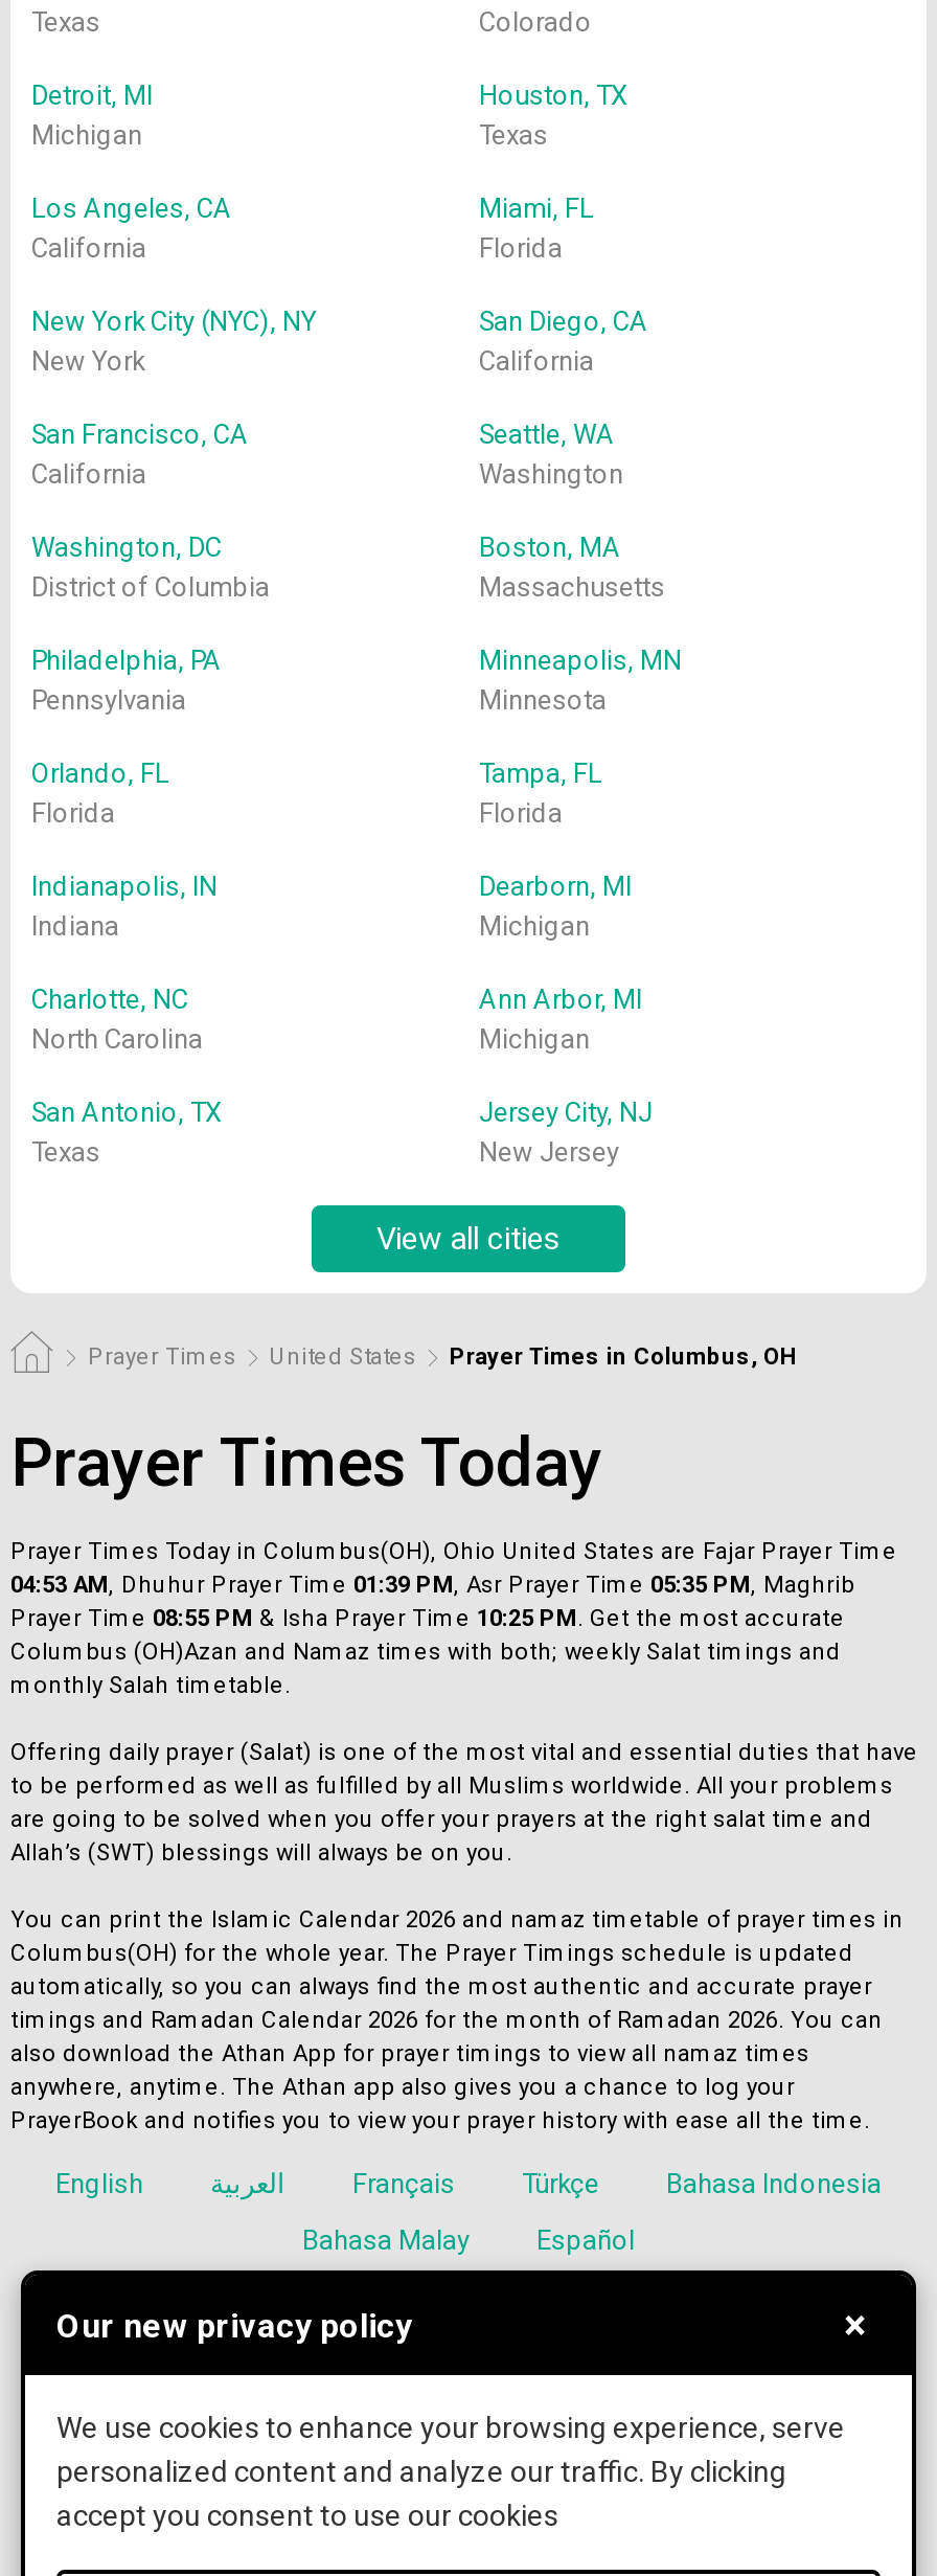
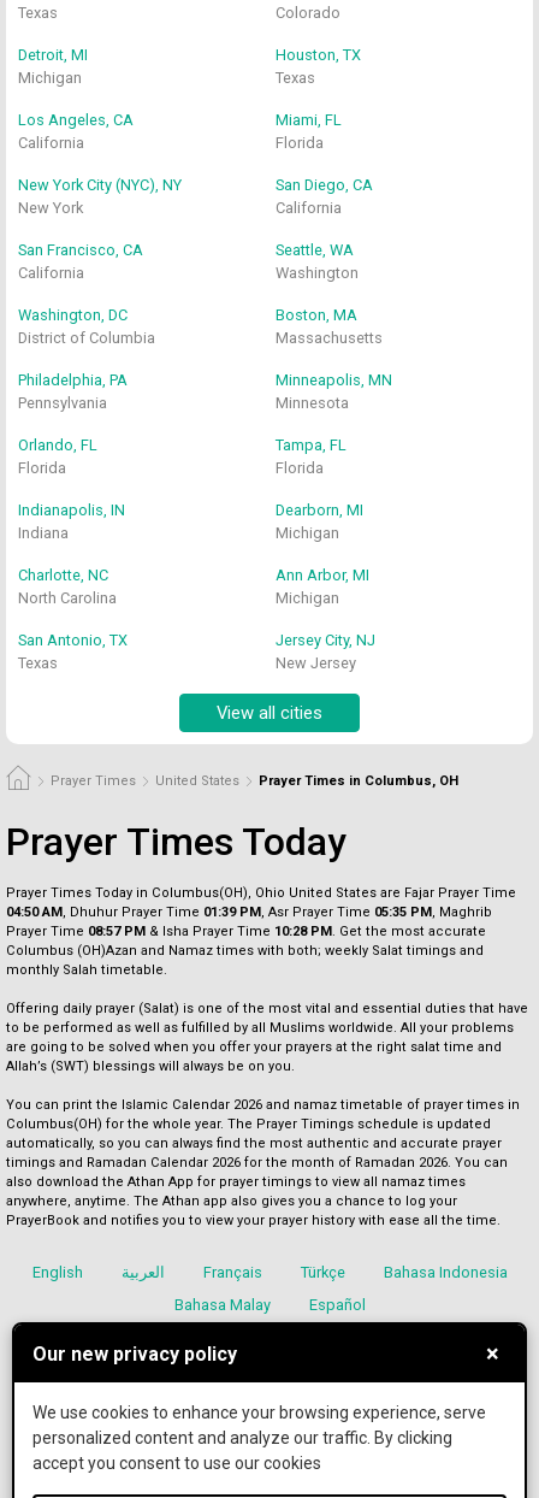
[10,1572,855,1599] 04:53 AM, Dhuhur Prayer Time 01:39 PM, Asr Prayer Time 05:35 PM, Maghrib -> [6,904,492,920] 04:50 AM, Dhuhur Prayer Time 01:39 PM, Asr Prayer Time 05:35 PM, Maghrib
[10,1605,845,1632] Prayer Time 08:55 PM & Isha Prayer Time 10:25 PM. Get the most accurate -> [6,924,486,939] Prayer Time 08:57 PM & Isha Prayer Time 10:28 PM. Get the most accurate

